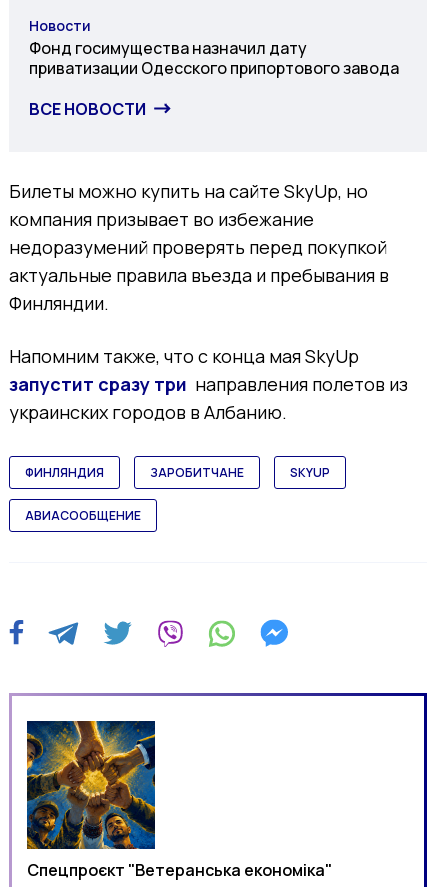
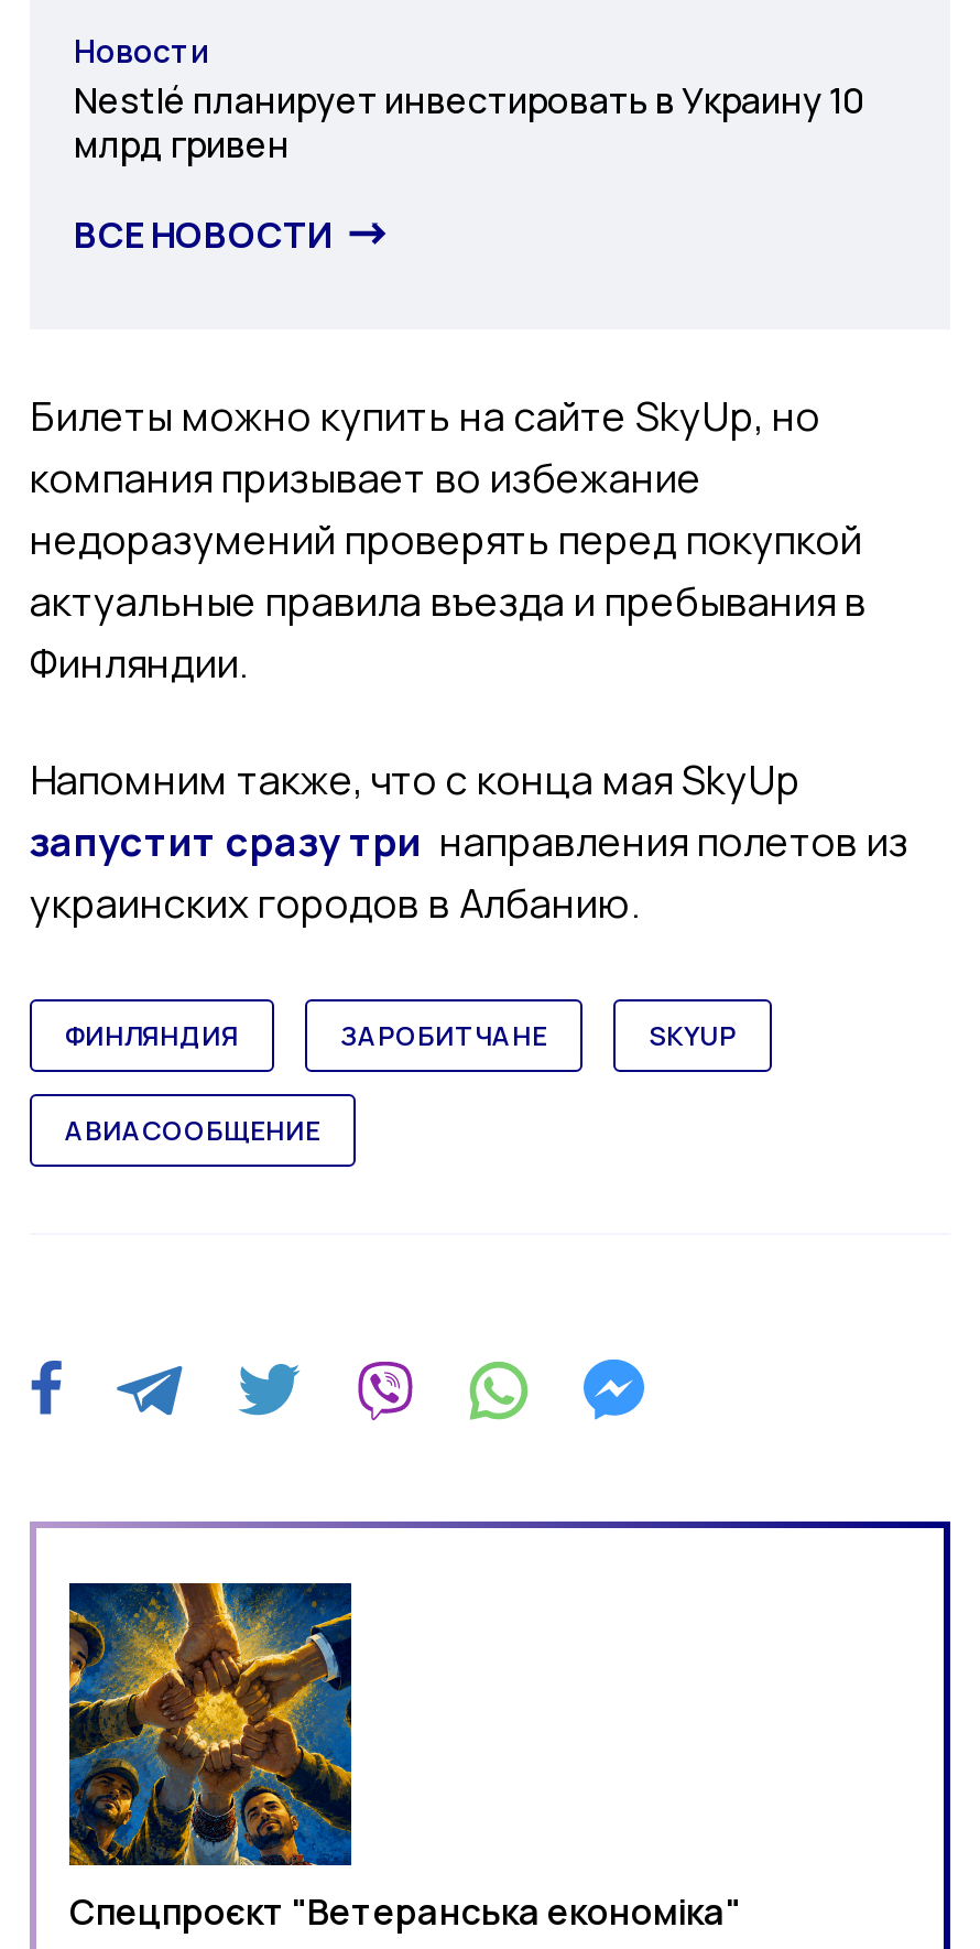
[29,37,399,79] Фонд госимущества назначил дату | приватизации Одесского припортового завода -> [74,76,864,168] Nestlé планирует инвестировать в Украину 10 | млрд гривен

